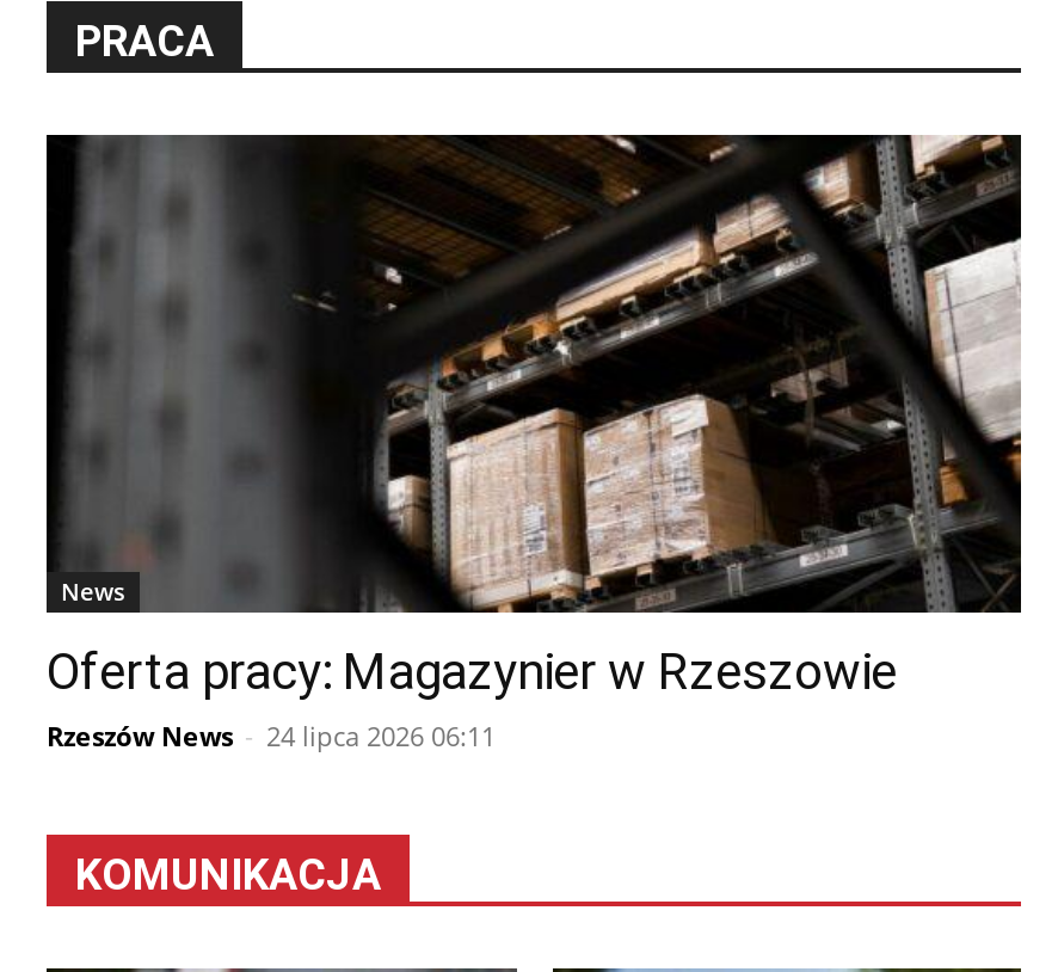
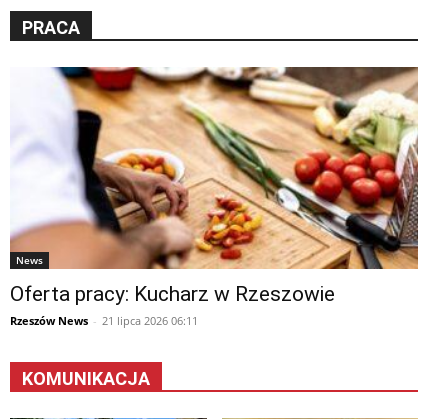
[44,133,1023,701] [image] | Oferta pracy: Magazynier w Rzeszowie -> [9,66,419,306] [image] | Oferta pracy: Kucharz w Rzeszowie
[47,718,496,754] Rzeszów News - 24 lipca 2026 06:11 -> [10,313,198,328] Rzeszów News - 21 lipca 2026 06:11

